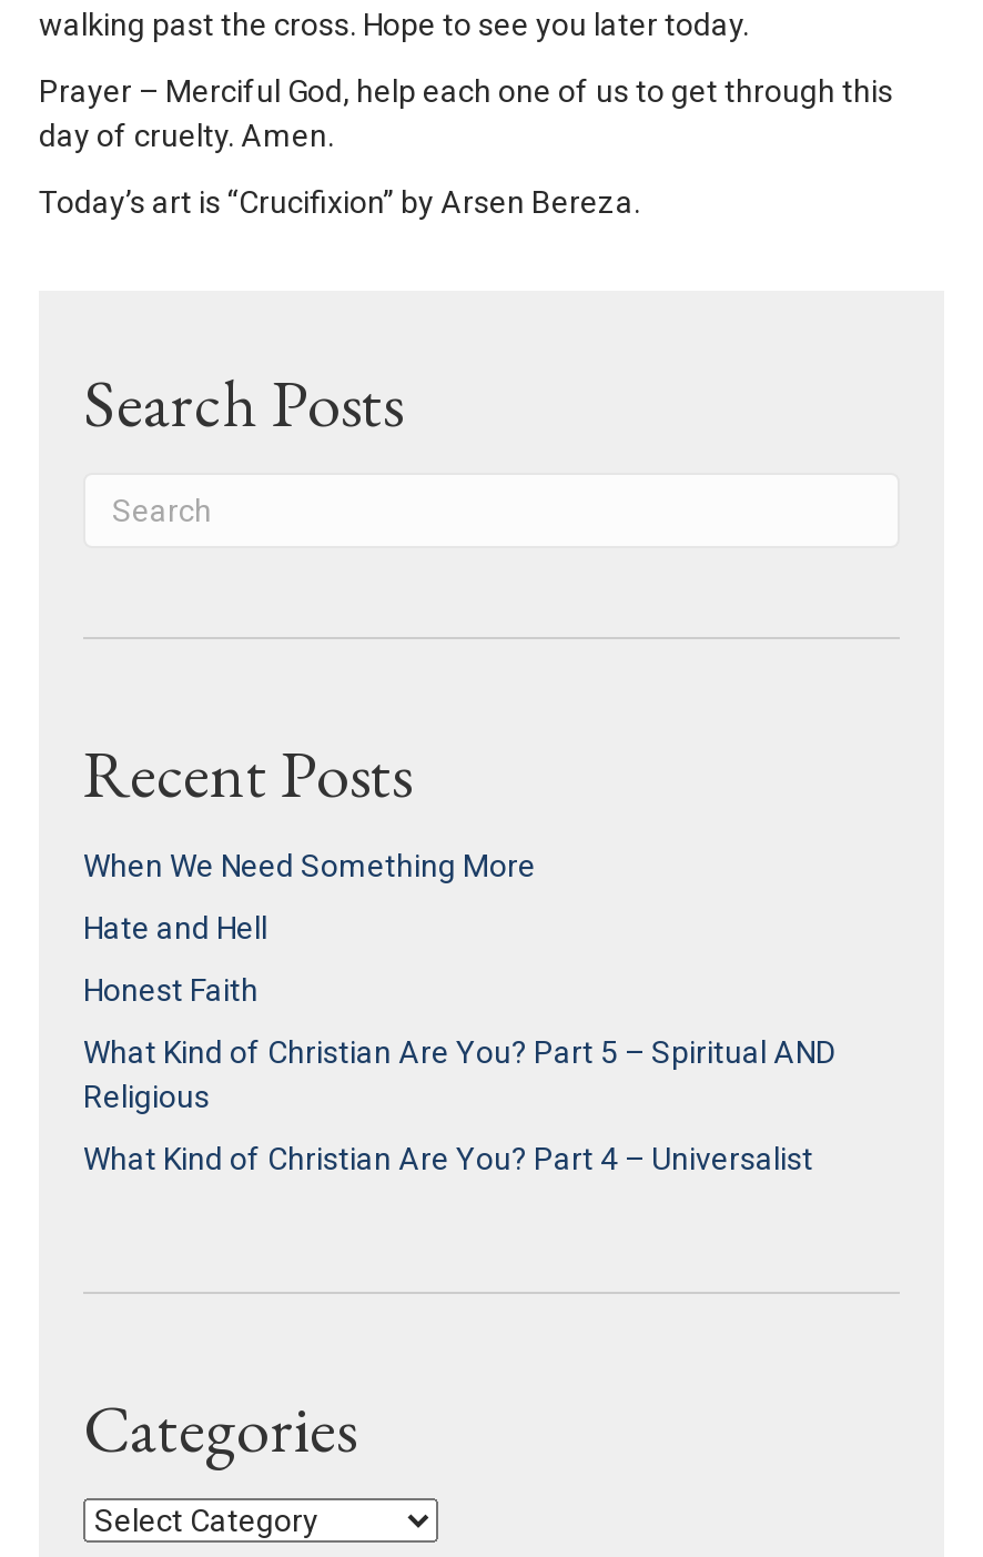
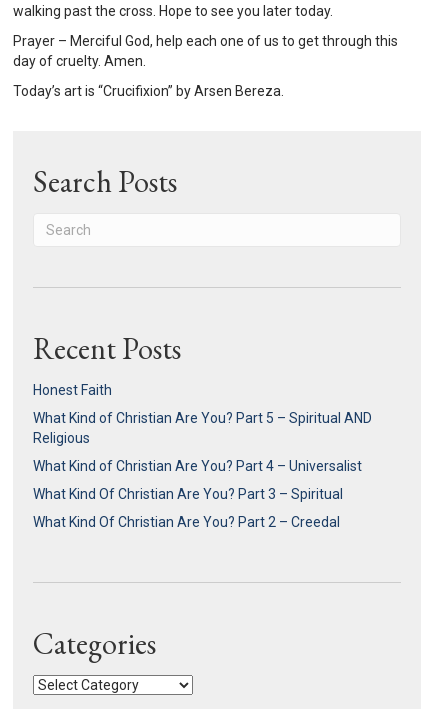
[83,848,536,946] When We Need Something More | Hate and Hell -> none
moved [83,972,835,1176] -> [33,382,372,474]: Honest Faith | What Kind of Christian Are You? Part 5 – Spiritual AND | Religious | What Kind of Christian Are You? Part 4 – Universalist
none -> [33,486,343,530] What Kind Of Christian Are You? Part 3 – Spiritual | What Kind Of Christian Are You? Part 2 – Creedal

